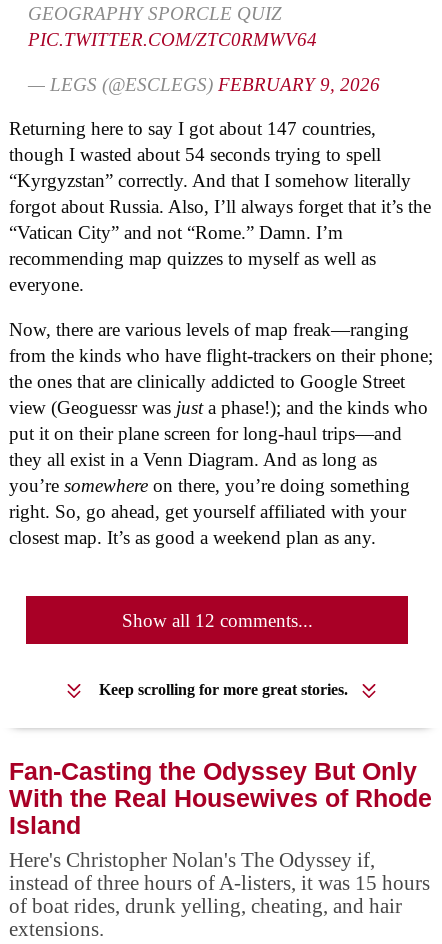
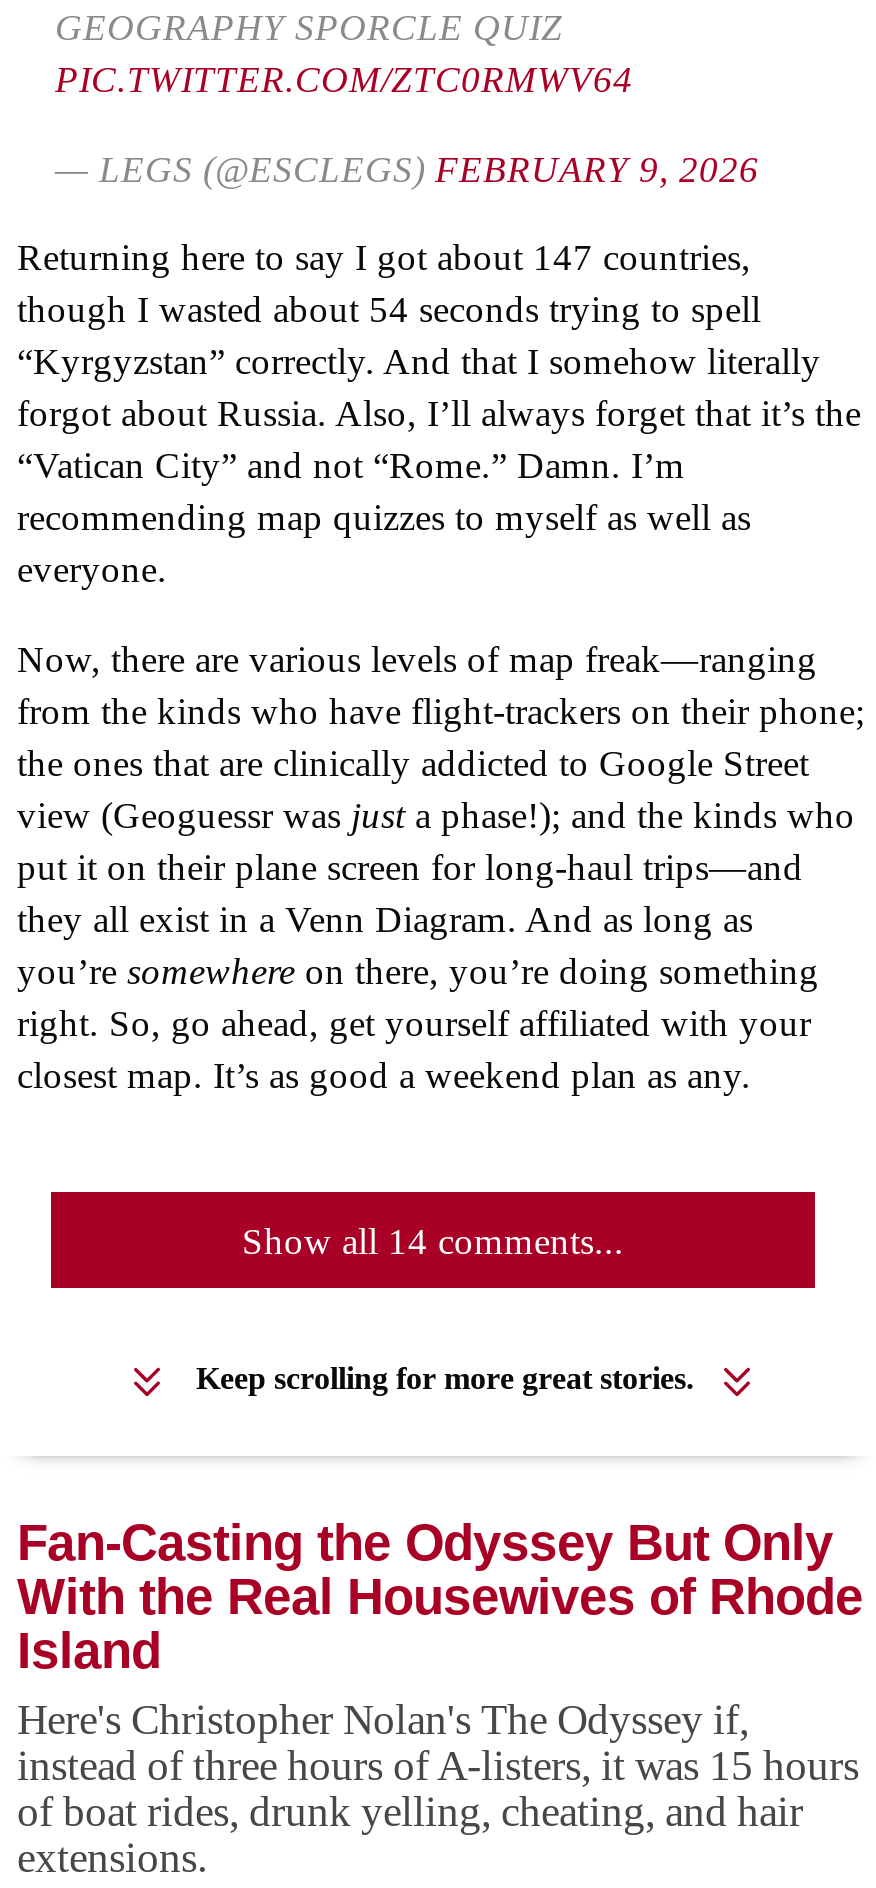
[121,610,312,631] Show all 12 comments... -> [242,1219,624,1261] Show all 14 comments...

